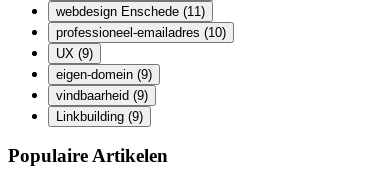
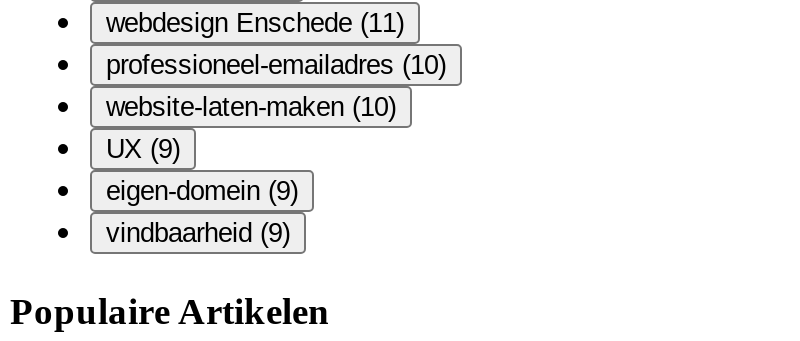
none -> [106,91,396,121] website-laten-maken (10)
moved [56,46,152,103] -> [106,133,298,247]: UX (9) | eigen-domein (9) | vindbaarheid (9)
[56,109,143,124] Linkbuilding (9) -> none

